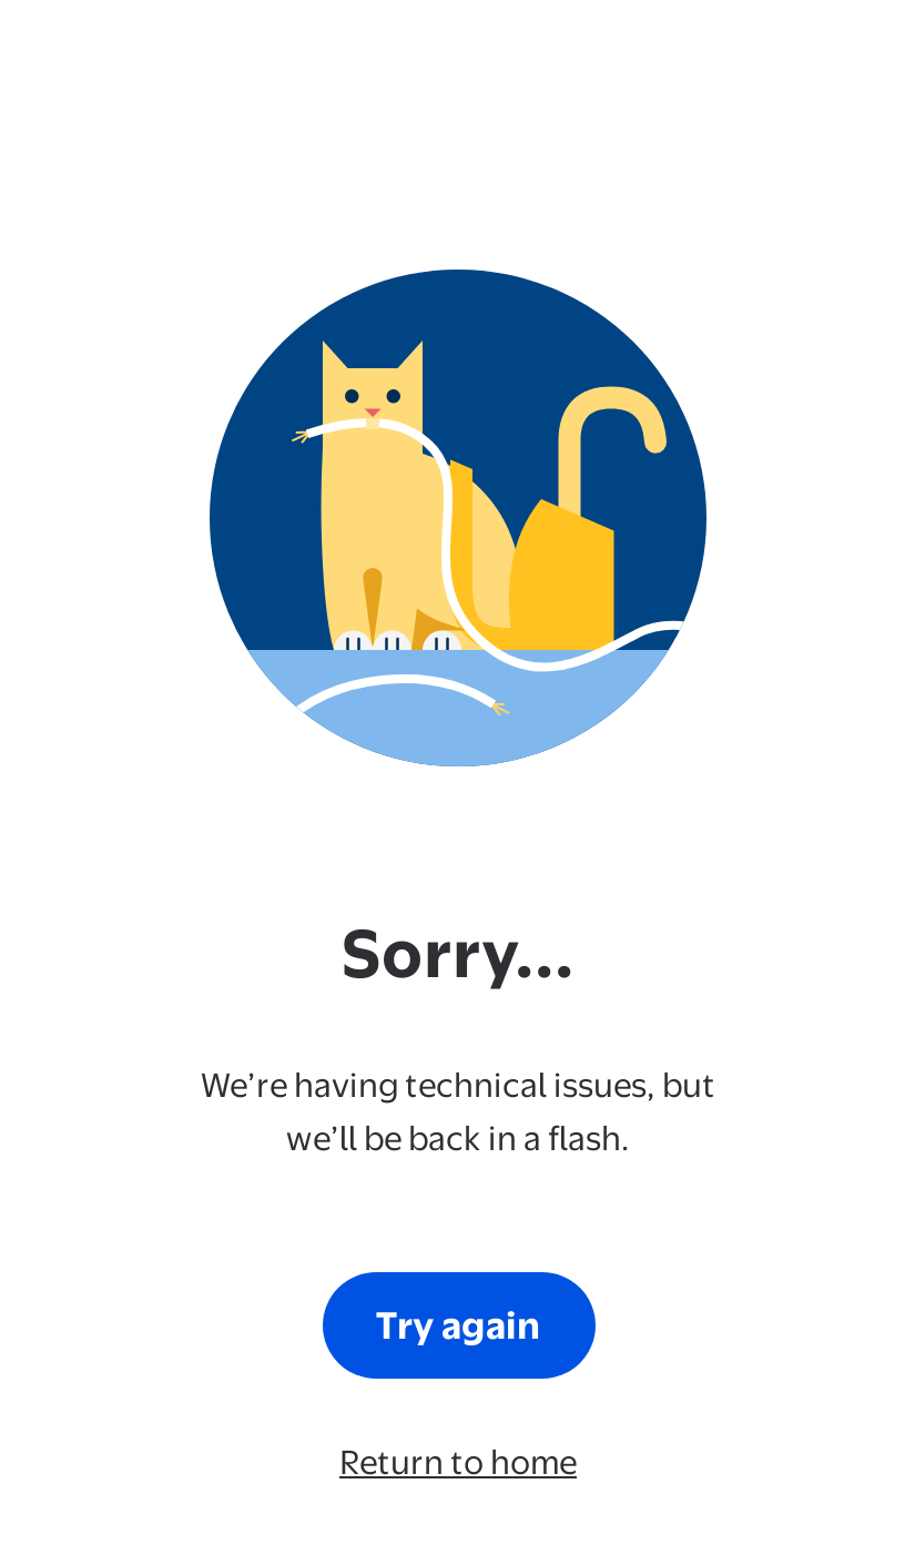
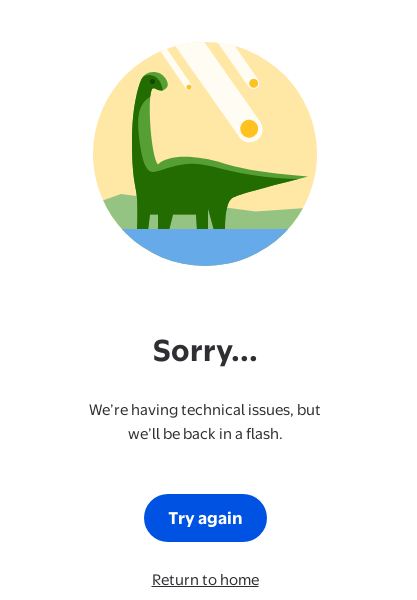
[207,267,709,718] [image] -> [93,42,317,243] [image]

